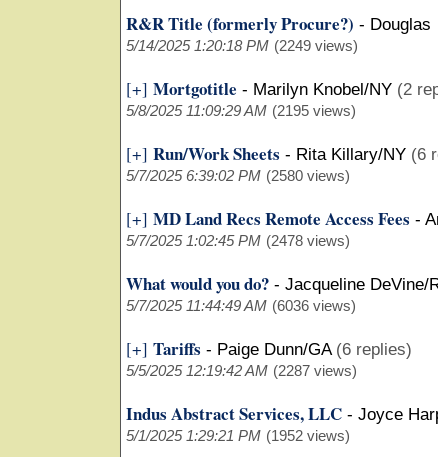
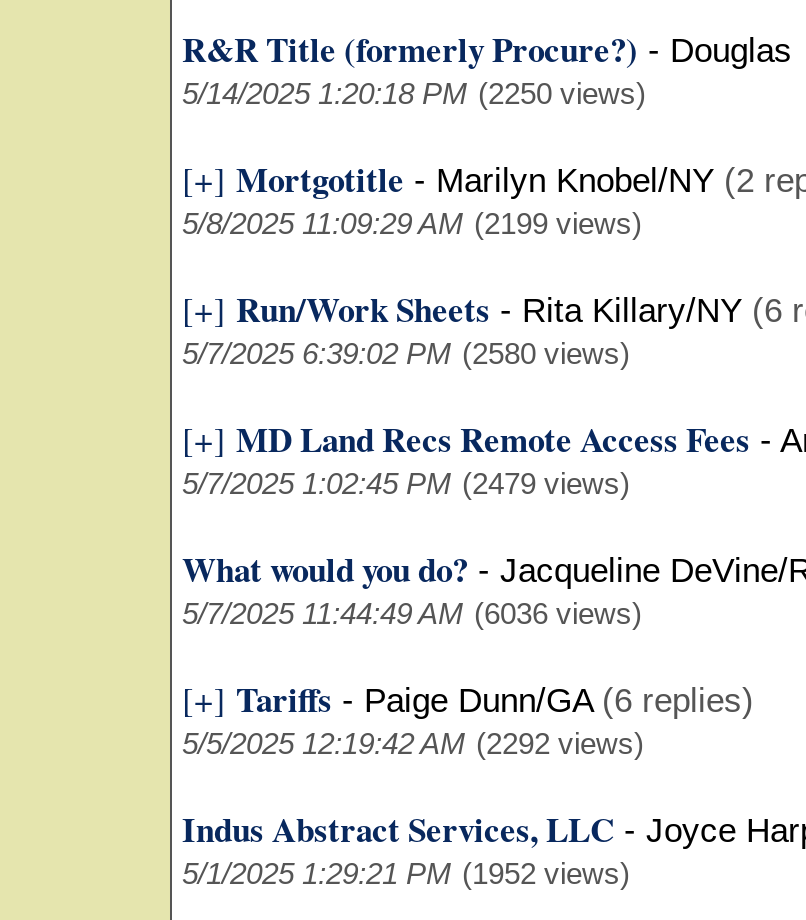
[126,37,358,54] 5/14/2025 1:20:18 PM (2249 views) -> [182,76,646,110] 5/14/2025 1:20:18 PM (2250 views)
[126,102,356,119] 5/8/2025 11:09:29 AM (2195 views) -> [182,206,642,240] 5/8/2025 11:09:29 AM (2199 views)
[126,232,350,249] 5/7/2025 1:02:45 PM (2478 views) -> [182,466,630,500] 5/7/2025 1:02:45 PM (2479 views)
[126,362,357,379] 5/5/2025 12:19:42 AM (2287 views) -> [182,726,644,760] 5/5/2025 12:19:42 AM (2292 views)

